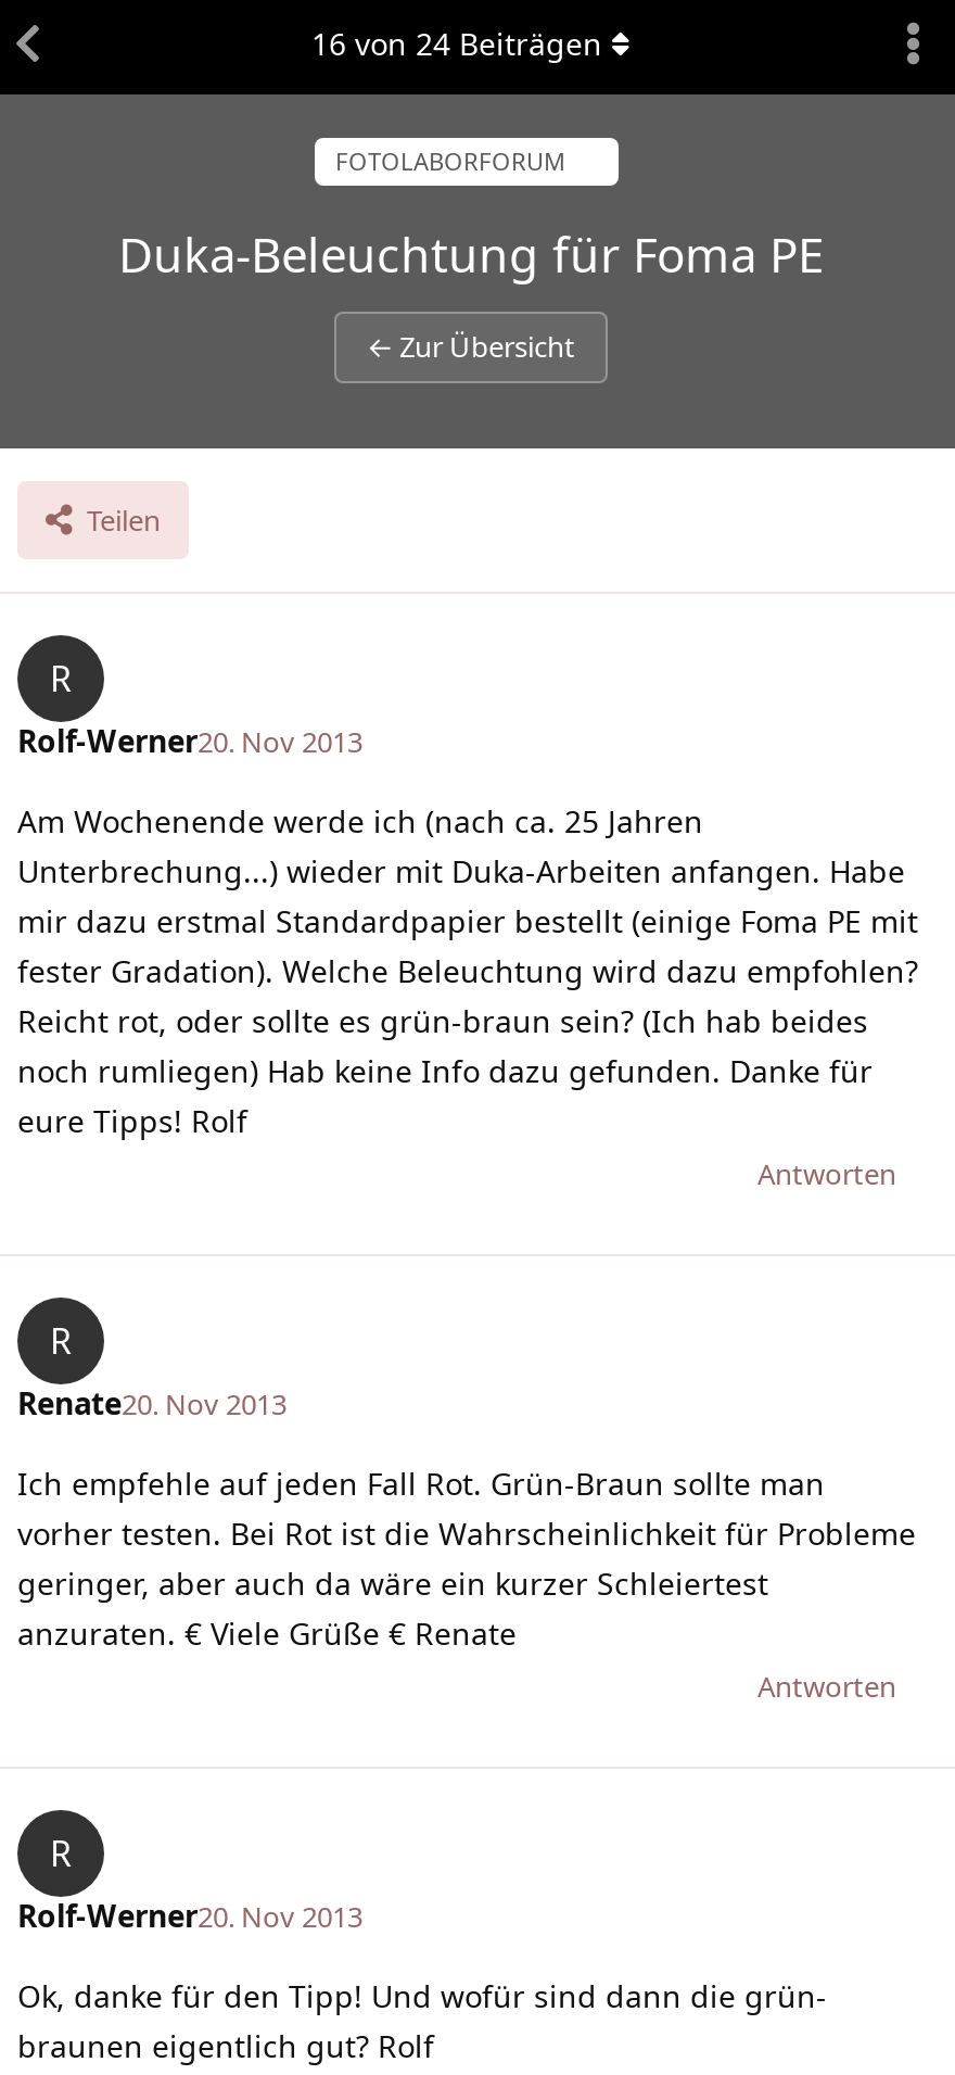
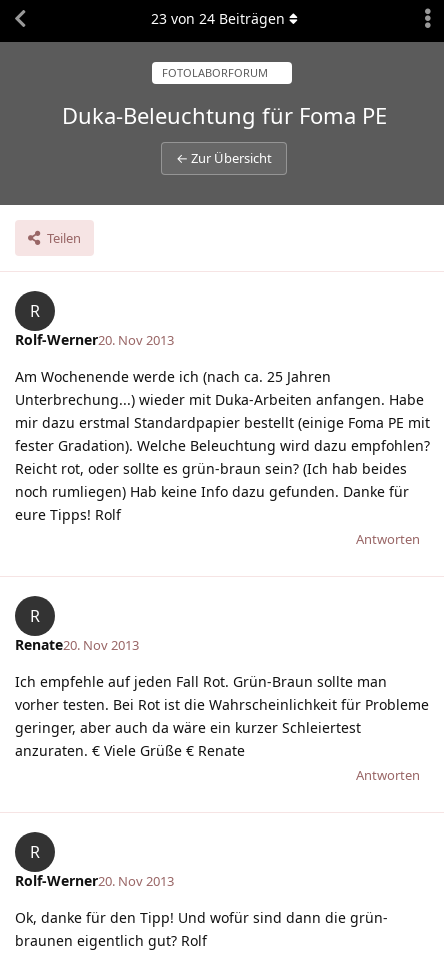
[311,23,602,64] 16 von 24 Beiträgen -> [150,9,284,28] 23 von 24 Beiträgen

